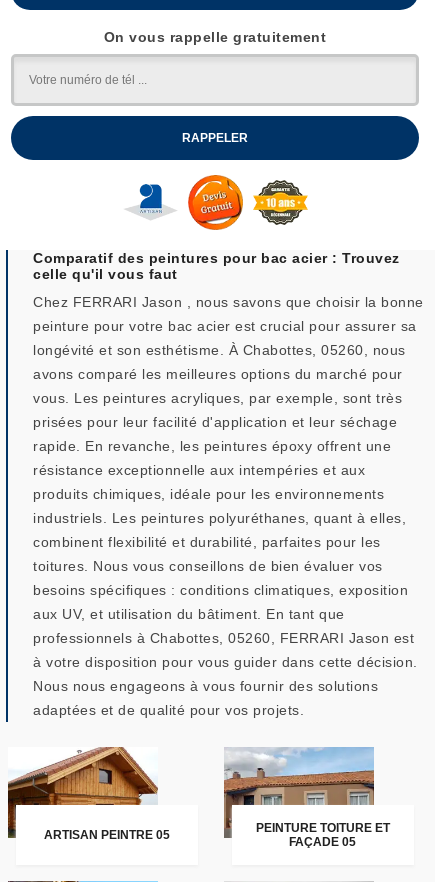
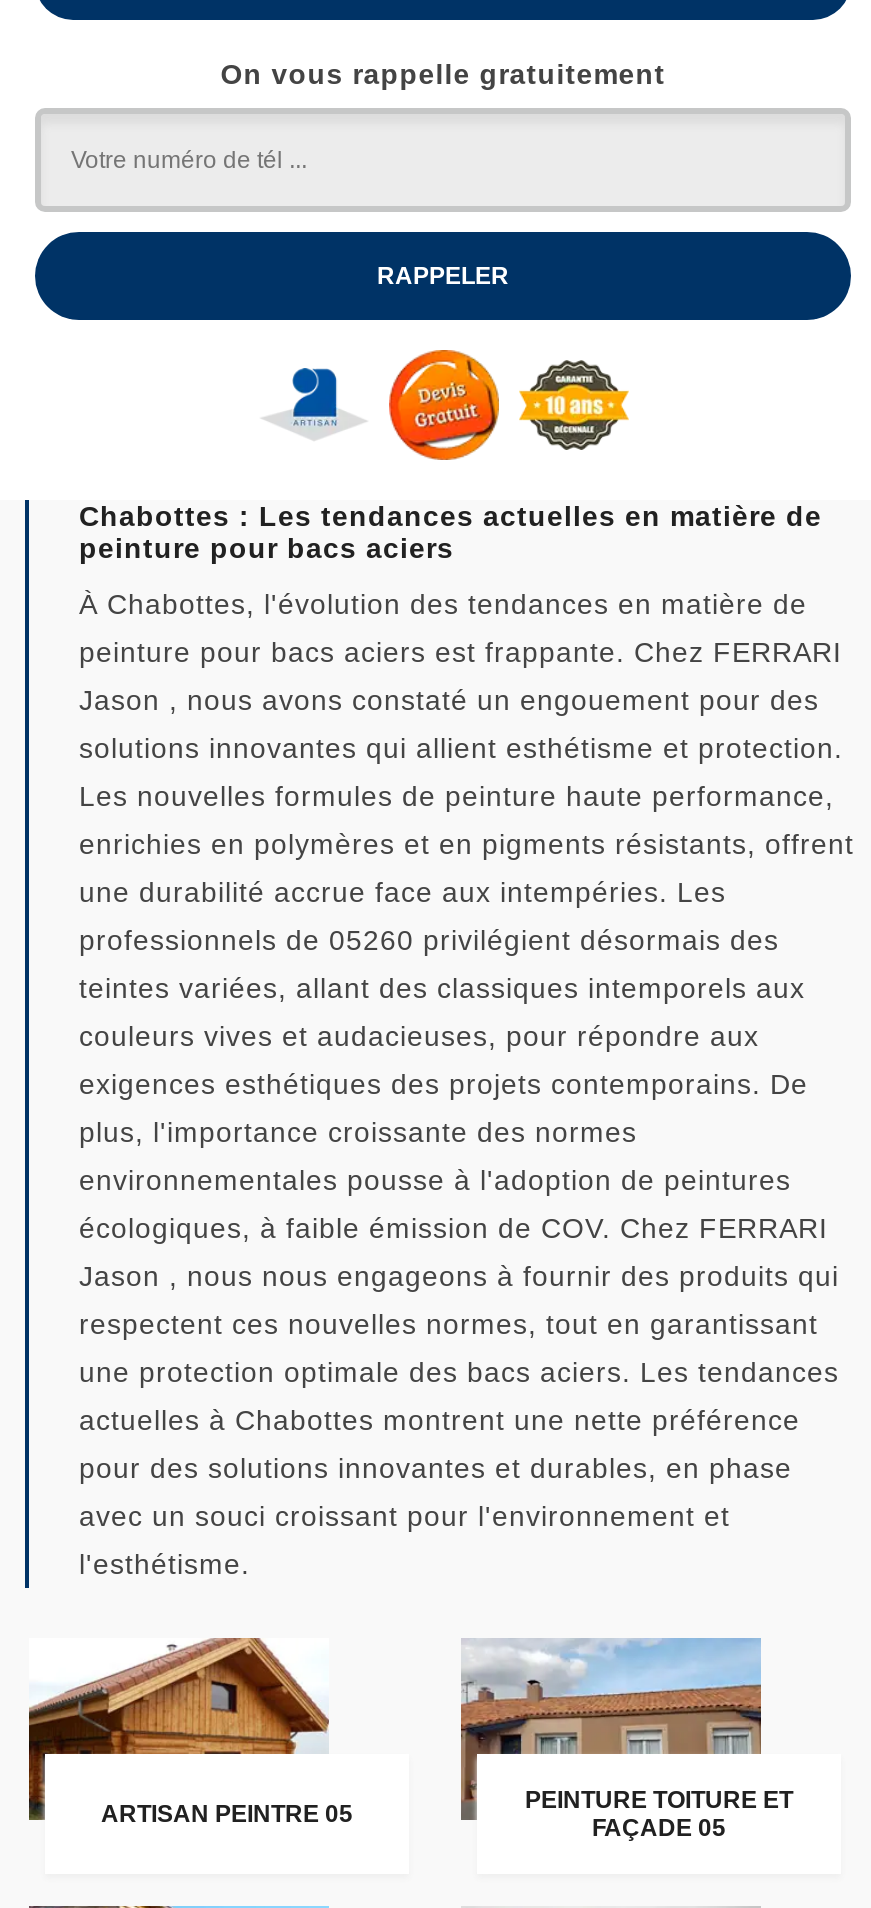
[33,250,423,718] Comparatif des peintures pour bac acier : Trouvez | celle qu'il vous faut | Chez FERRARI Jason , nous savons que choisir la bonne | peinture pour votre bac acier est crucial pour assurer sa | longévité et son esthétisme. À Chabottes, 05260, nous | avons comparé les meilleures options du marché pour | vous. Les peintures acryliques, par exemple, sont très | prisées pour leur facilité d'application et leur séchage | rapide. En revanche, les peintures époxy offrent une | résistance exceptionnelle aux intempéries et aux | produits chimiques, idéale pour les environnements | industriels. Les peintures polyuréthanes, quant à elles, | combinent flexibilité et durabilité, parfaites pour les | toitures. Nous vous conseillons de bien évaluer vos | besoins spécifiques : conditions climatiques, exposition | aux UV, et utilisation du bâtiment. En tant que | professionnels à Chabottes, 05260, FERRARI Jason est | à votre disposition pour vous guider dans cette décision. | Nous nous engageons à vous fournir des solutions | adaptées et de qualité pour vos projets. -> [79,500,854,1580] Chabottes : Les tendances actuelles en matière de | peinture pour bacs aciers | À Chabottes, l'évolution des tendances en matière de | peinture pour bacs aciers est frappante. Chez FERRARI | Jason , nous avons constaté un engouement pour des | solutions innovantes qui allient esthétisme et protection. | Les nouvelles formules de peinture haute performance, | enrichies en polymères et en pigments résistants, offrent | une durabilité accrue face aux intempéries. Les | professionnels de 05260 privilégient désormais des | teintes variées, allant des classiques intemporels aux | couleurs vives et audacieuses, pour répondre aux | exigences esthétiques des projets contemporains. De | plus, l'importance croissante des normes | environnementales pousse à l'adoption de peintures | écologiques, à faible émission de COV. Chez FERRARI | Jason , nous nous engageons à fournir des produits qui | respectent ces nouvelles normes, tout en garantissant | une protection optimale des bacs aciers. Les tendances | actuelles à Chabottes montrent une nette préférence | pour des solutions innovantes et durables, en phase | avec un souci croissant pour l'environnement et | l'esthétisme.

